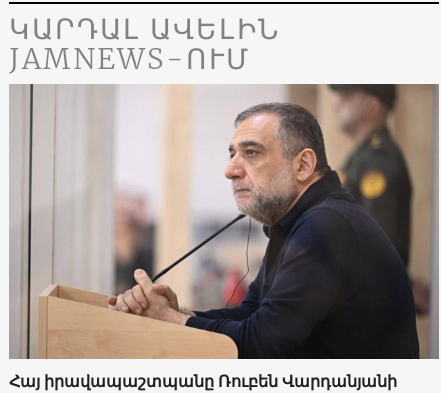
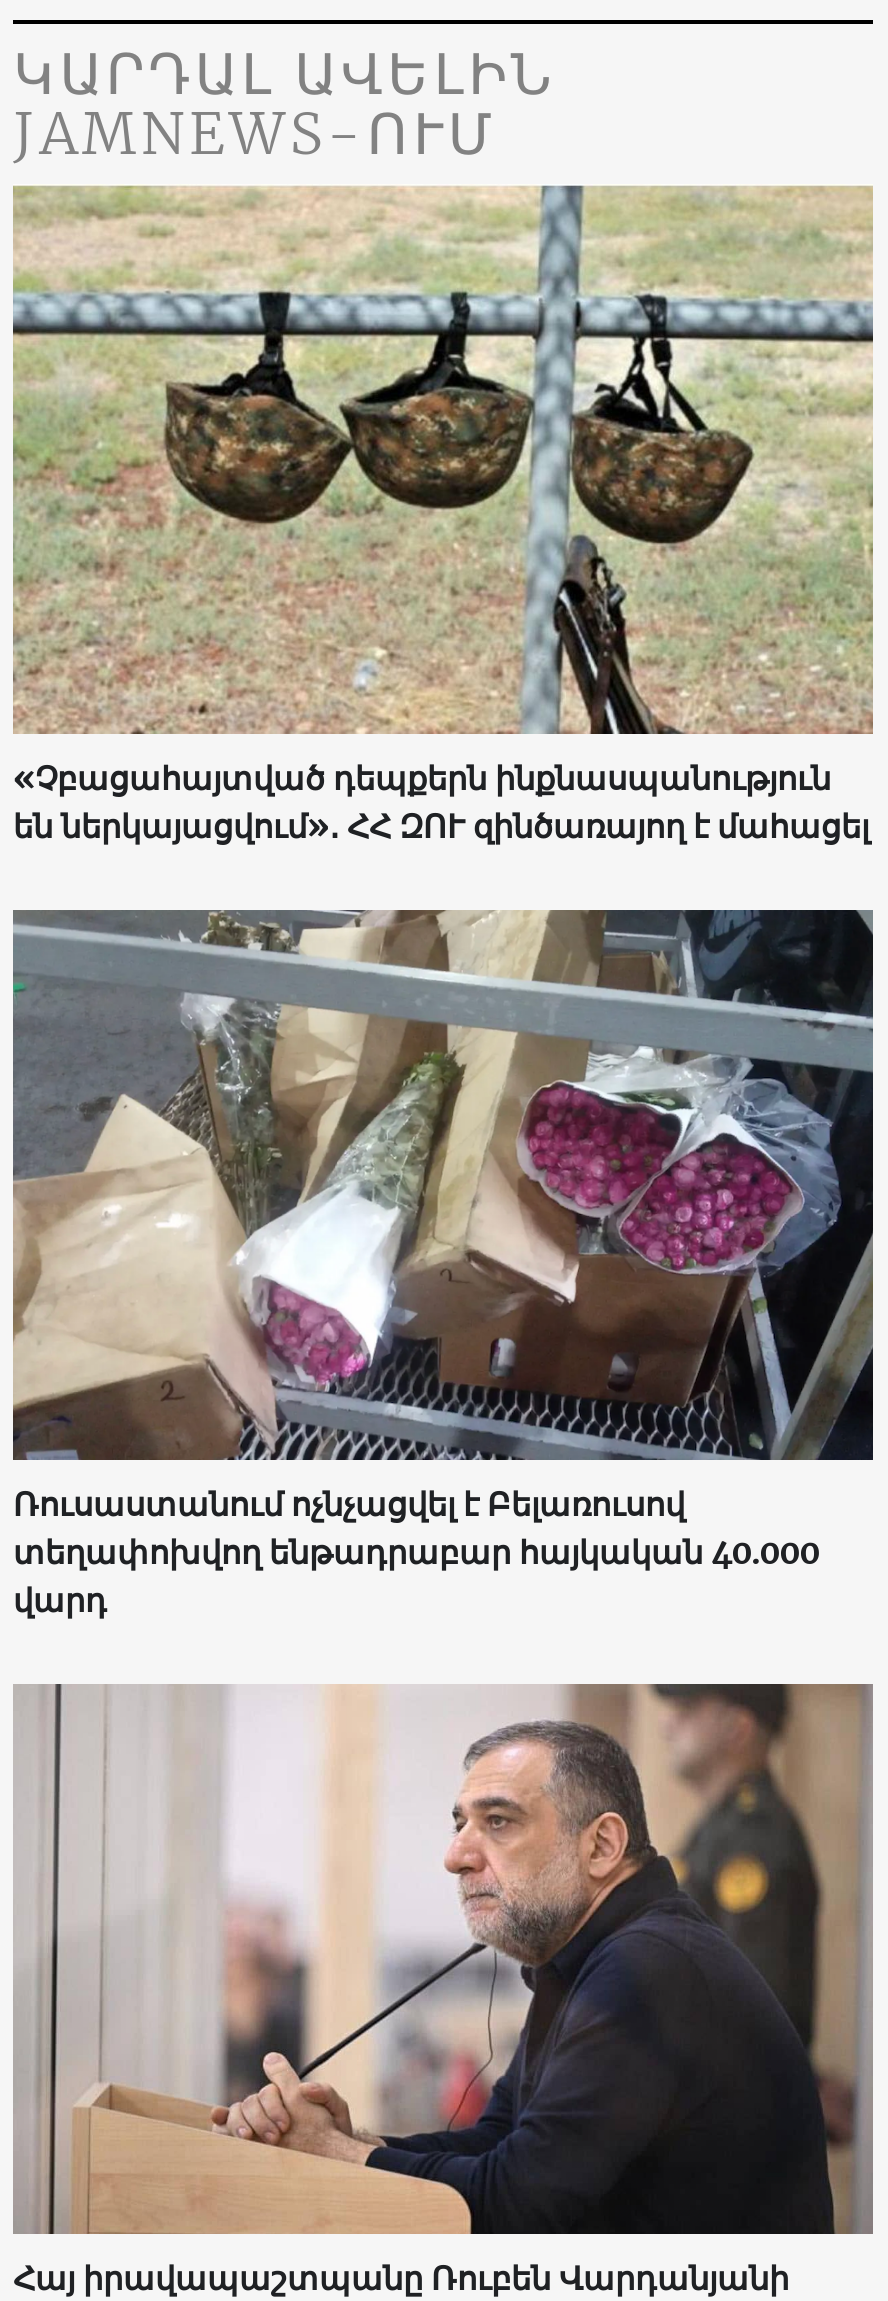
none -> [11,908,875,1620] [image] | Ռուսաստանում ոչնչացվել է Բելառուսով | տեղափոխվող ենթադրաբար հայկական 40.000 | վարդ
none -> [13,184,873,846] [image] | «Չբացահայտված դեպքերն ինքնասպանություն | են ներկայացվում»․ ՀՀ ԶՈՒ զինծառայող է մահացել

